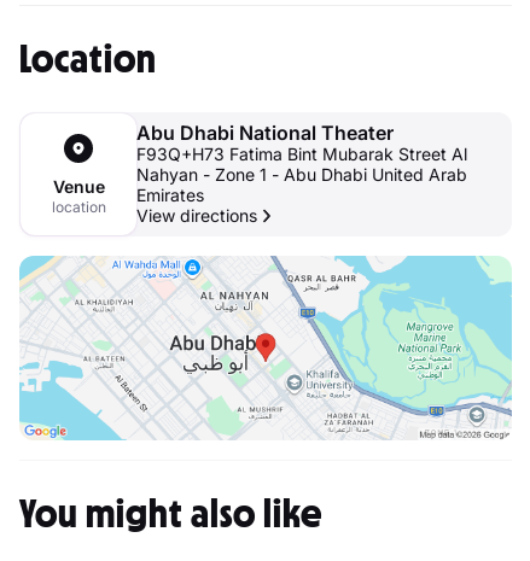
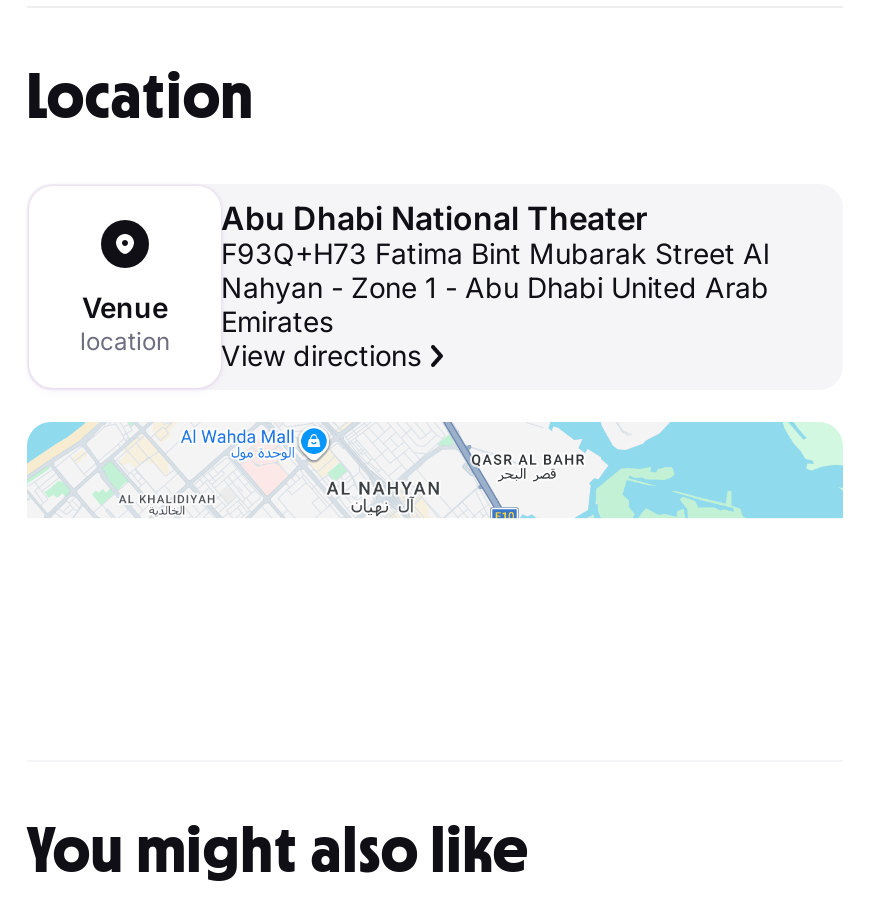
[18,312,513,442] [image] -> none

